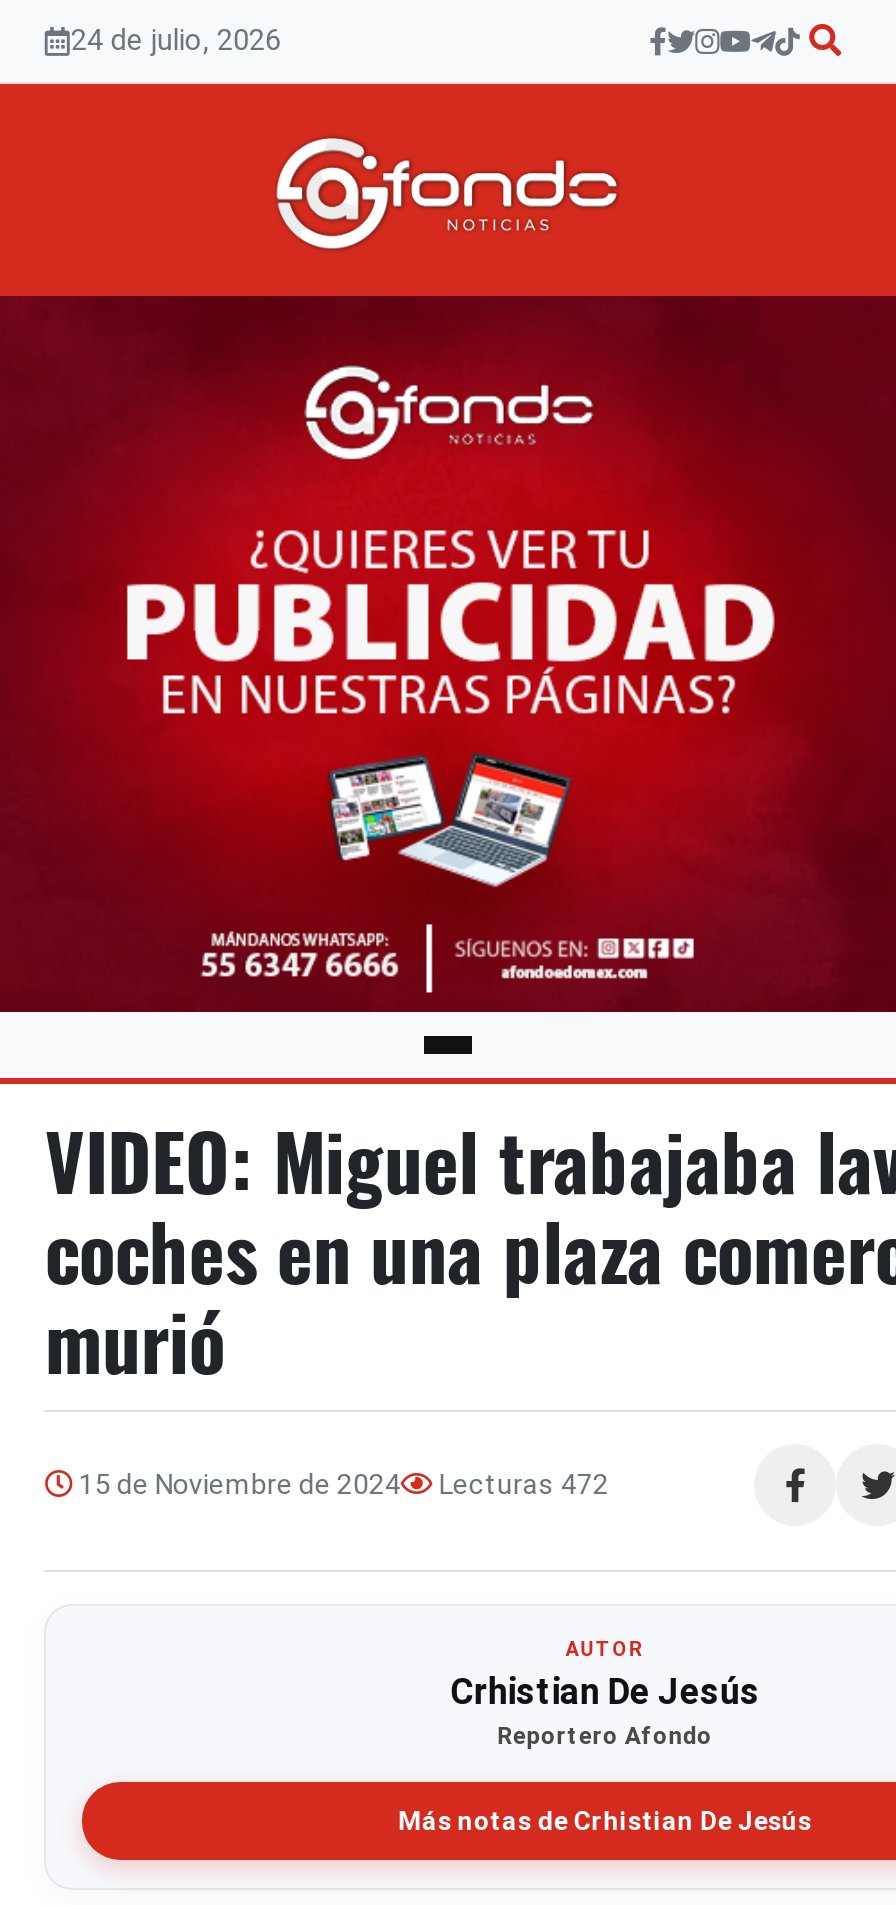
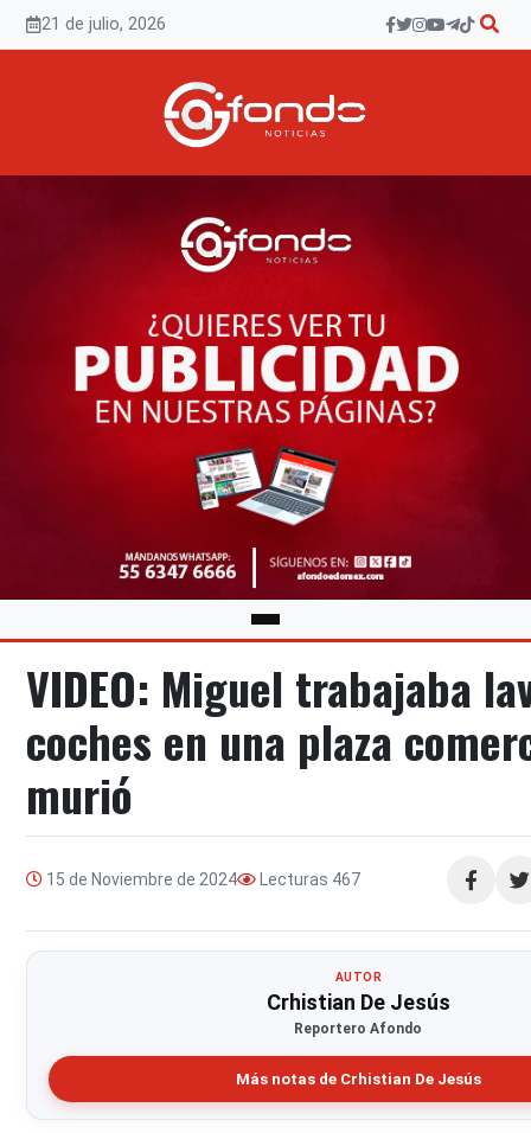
[71,23,281,57] 24 de julio, 2026 -> [42,14,166,34] 21 de julio, 2026
[73,1469,609,1501] 15 de Noviembre de 2024 Lecturas 472 -> [43,870,361,889] 15 de Noviembre de 2024 Lecturas 467

